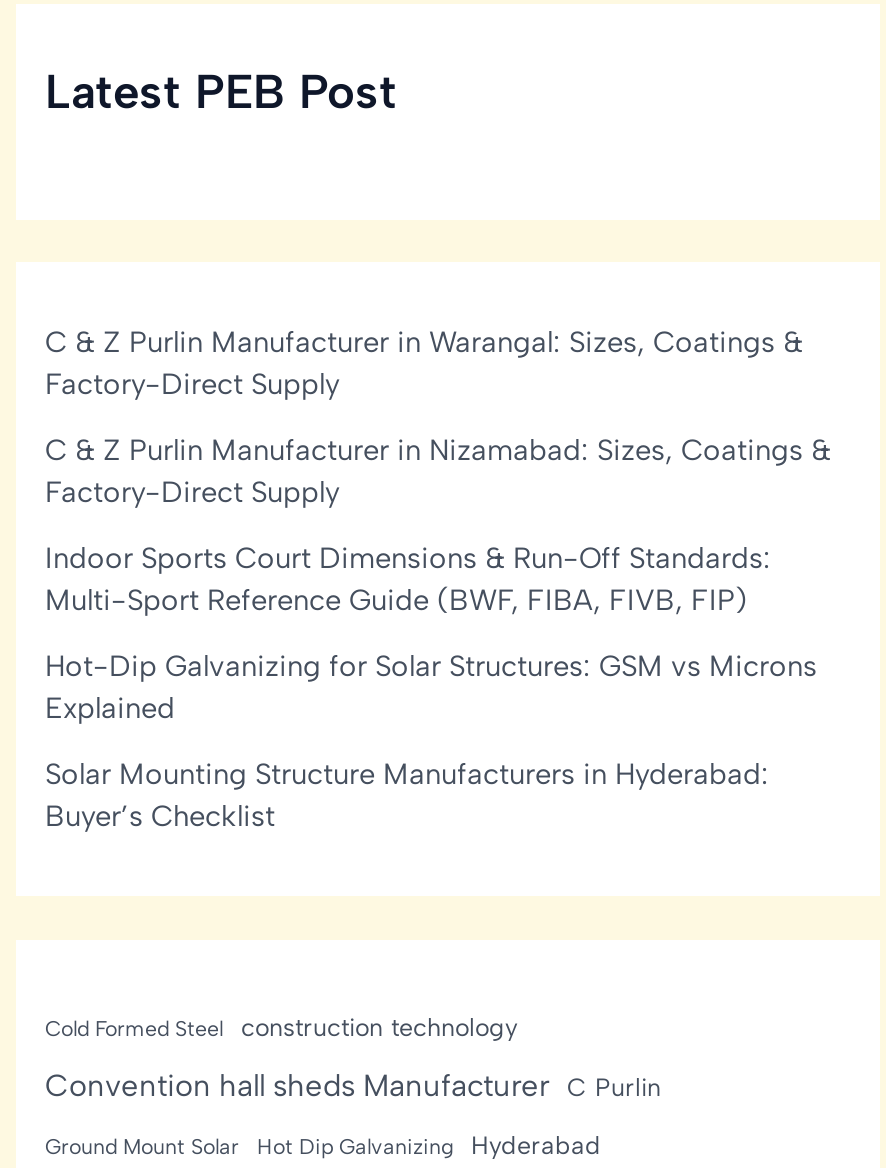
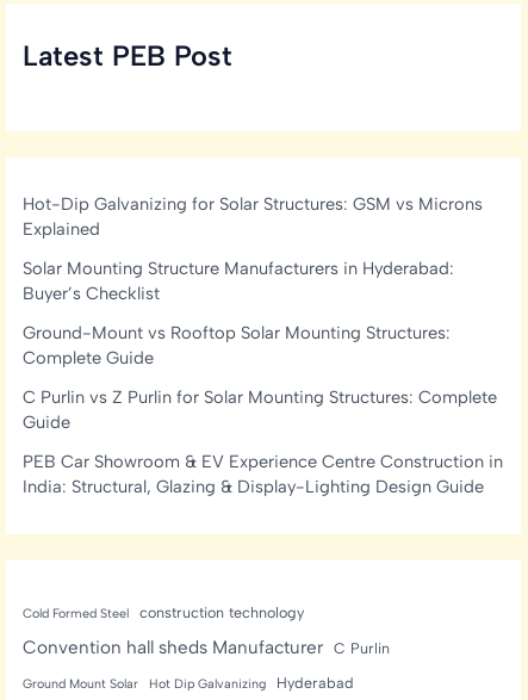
[45,323,831,617] C & Z Purlin Manufacturer in Warangal: Sizes, Coatings & | Factory-Direct Supply | C & Z Purlin Manufacturer in Nizamabad: Sizes, Coatings & | Factory-Direct Supply | Indoor Sports Court Dimensions & Run-Off Standards: | Multi-Sport Reference Guide (BWF, FIBA, FIVB, FIP) -> none
moved [45,647,817,833] -> [23,193,483,304]: Hot-Dip Galvanizing for Solar Structures: GSM vs Microns | Explained | Solar Mounting Structure Manufacturers in Hyderabad: | Buyer’s Checklist
none -> [23,322,504,497] Ground-Mount vs Rooftop Solar Mounting Structures: | Complete Guide | C Purlin vs Z Purlin for Solar Mounting Structures: Complete | Guide | PEB Car Showroom & EV Experience Centre Construction in | India: Structural, Glazing & Display-Lighting Design Guide

